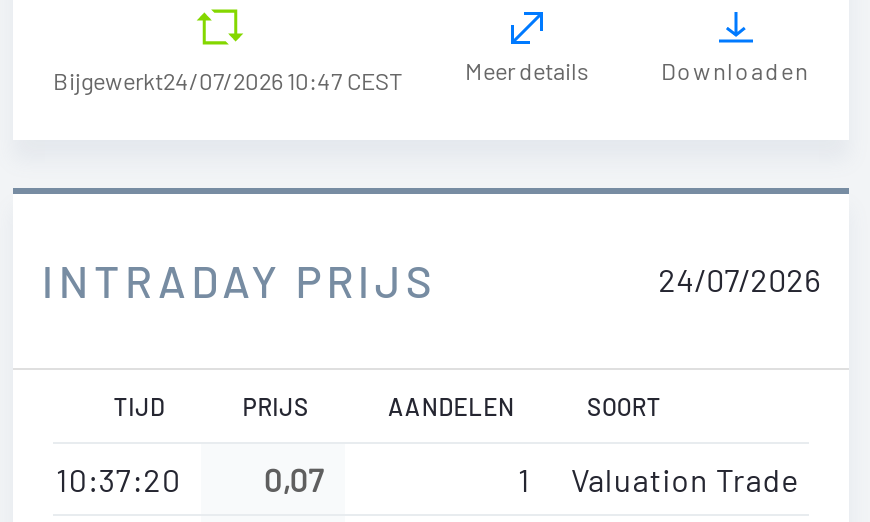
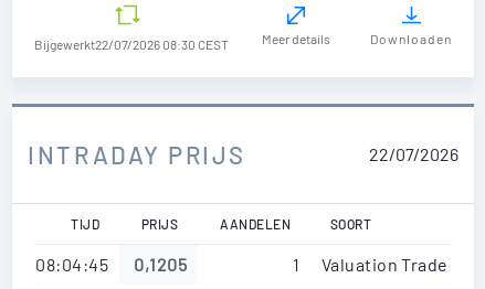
[53,67,403,95] Bijgewerkt24/07/2026 10:47 CEST -> [34,37,229,52] Bijgewerkt22/07/2026 08:30 CEST
[658,261,820,299] 24/07/2026 -> [369,144,458,165] 22/07/2026
[56,460,181,498] 10:37:20 -> [36,253,108,274] 08:04:45
[263,460,325,498] 0,07 -> [134,253,187,274] 0,1205

